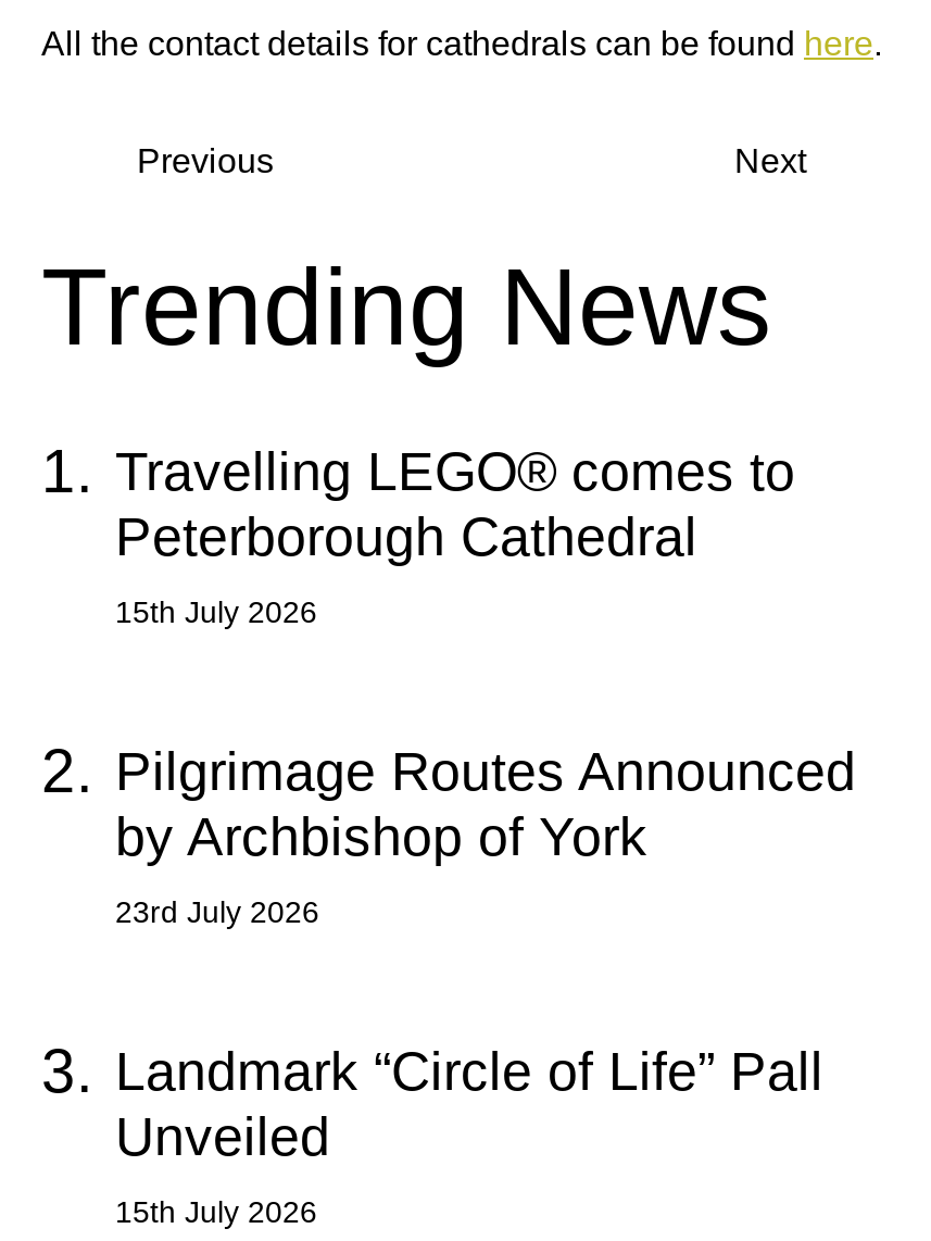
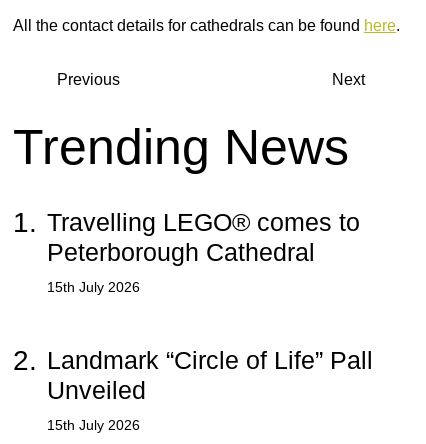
[41,738,856,1105] 2. Pilgrimage Routes Announced | by Archbishop of York | 23rd July 2026 | 3. Landmark “Circle of Life” Pall -> [13,345,373,376] 2. Landmark “Circle of Life” Pall

